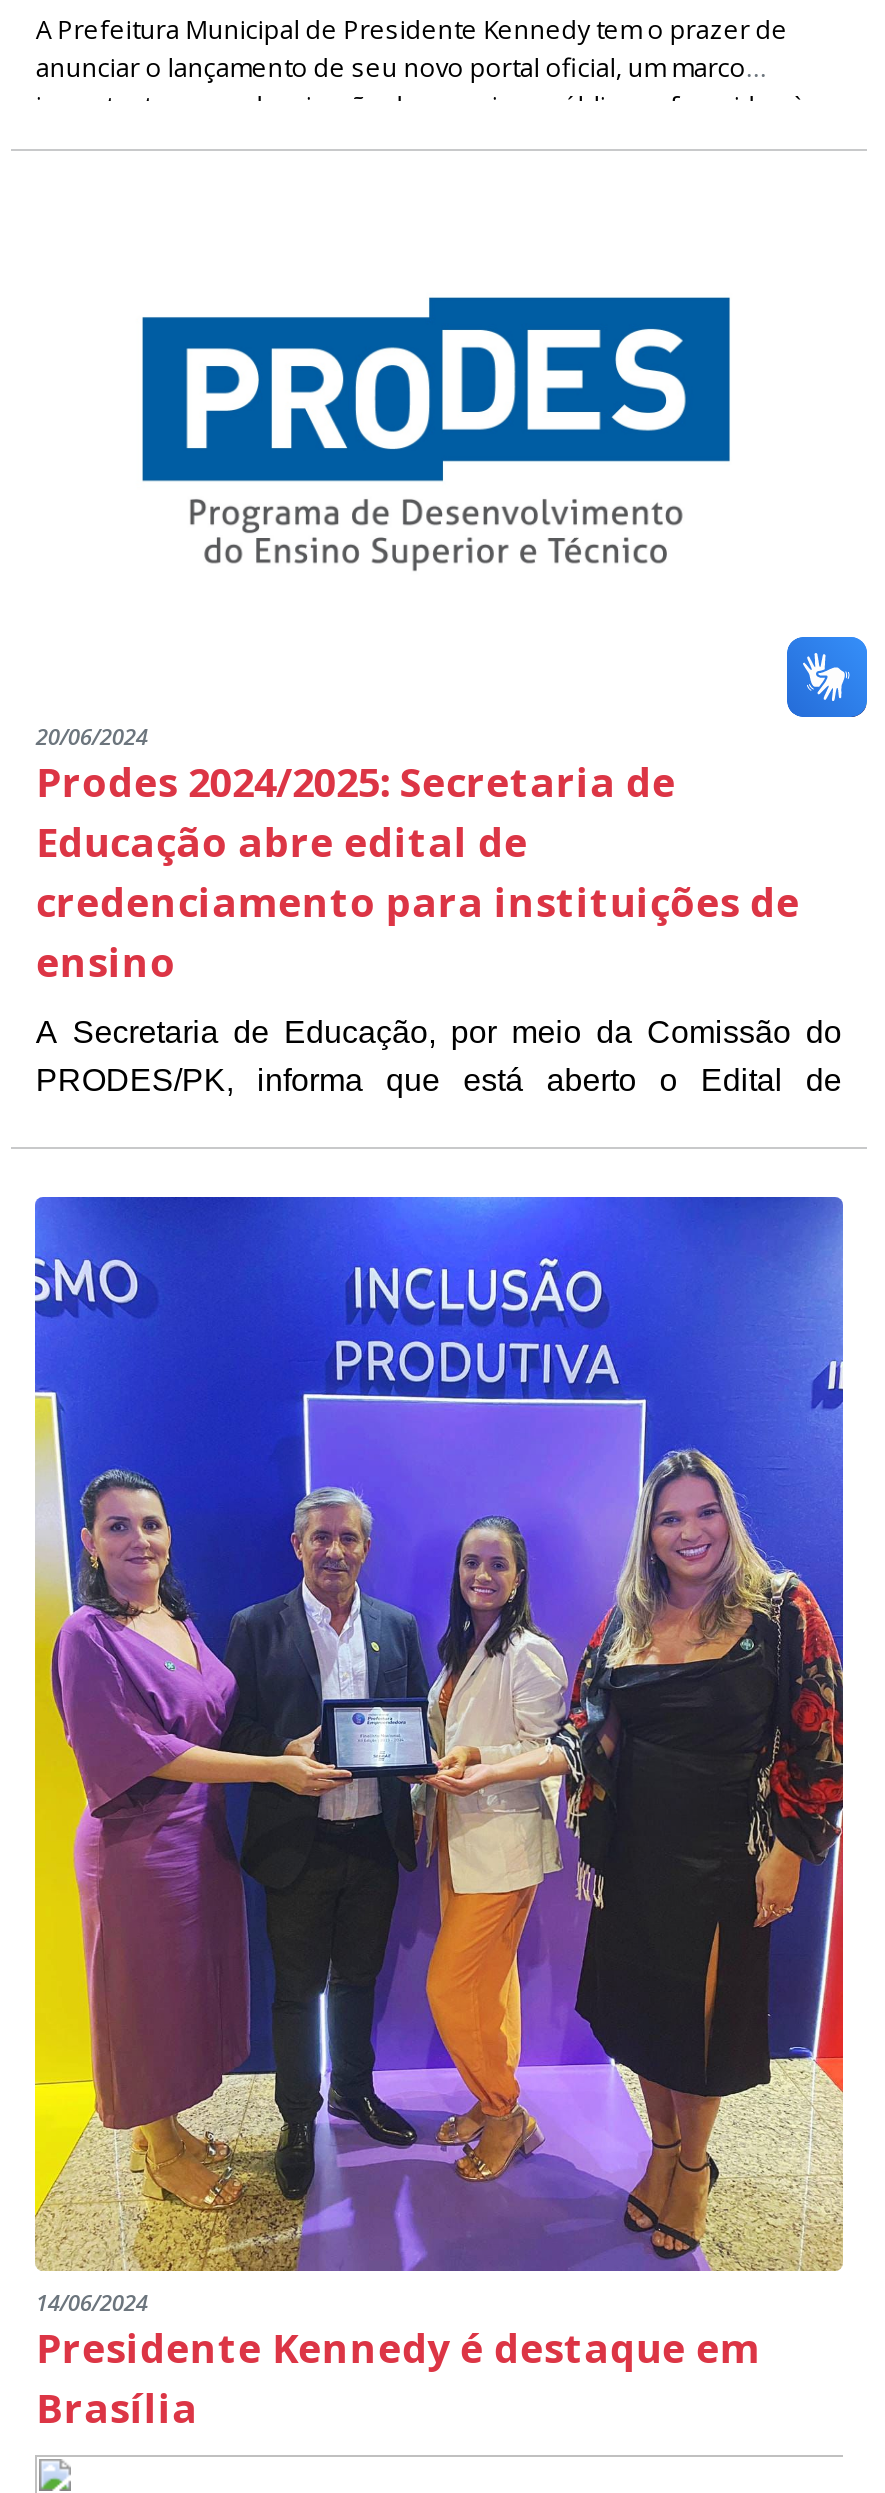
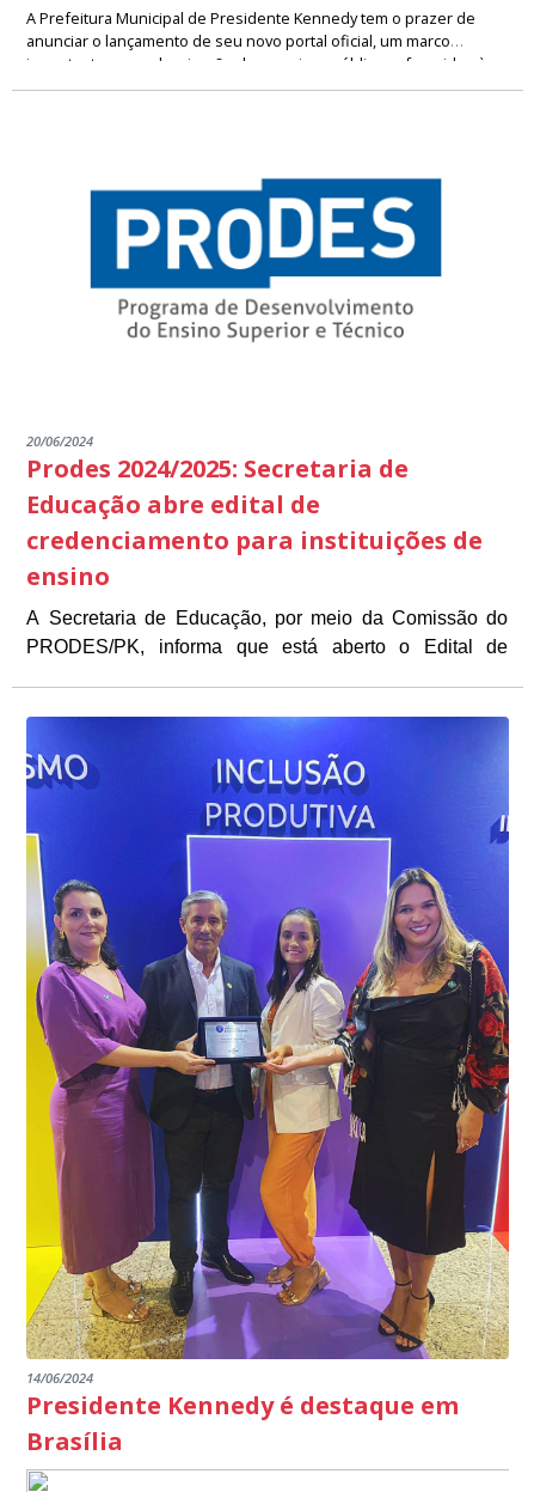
[785,635,869,719] [image] -> none

